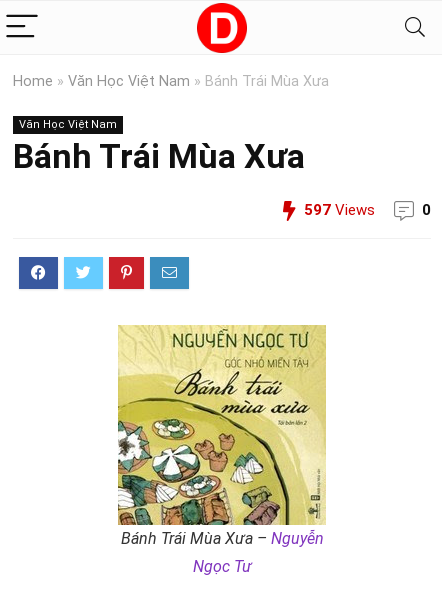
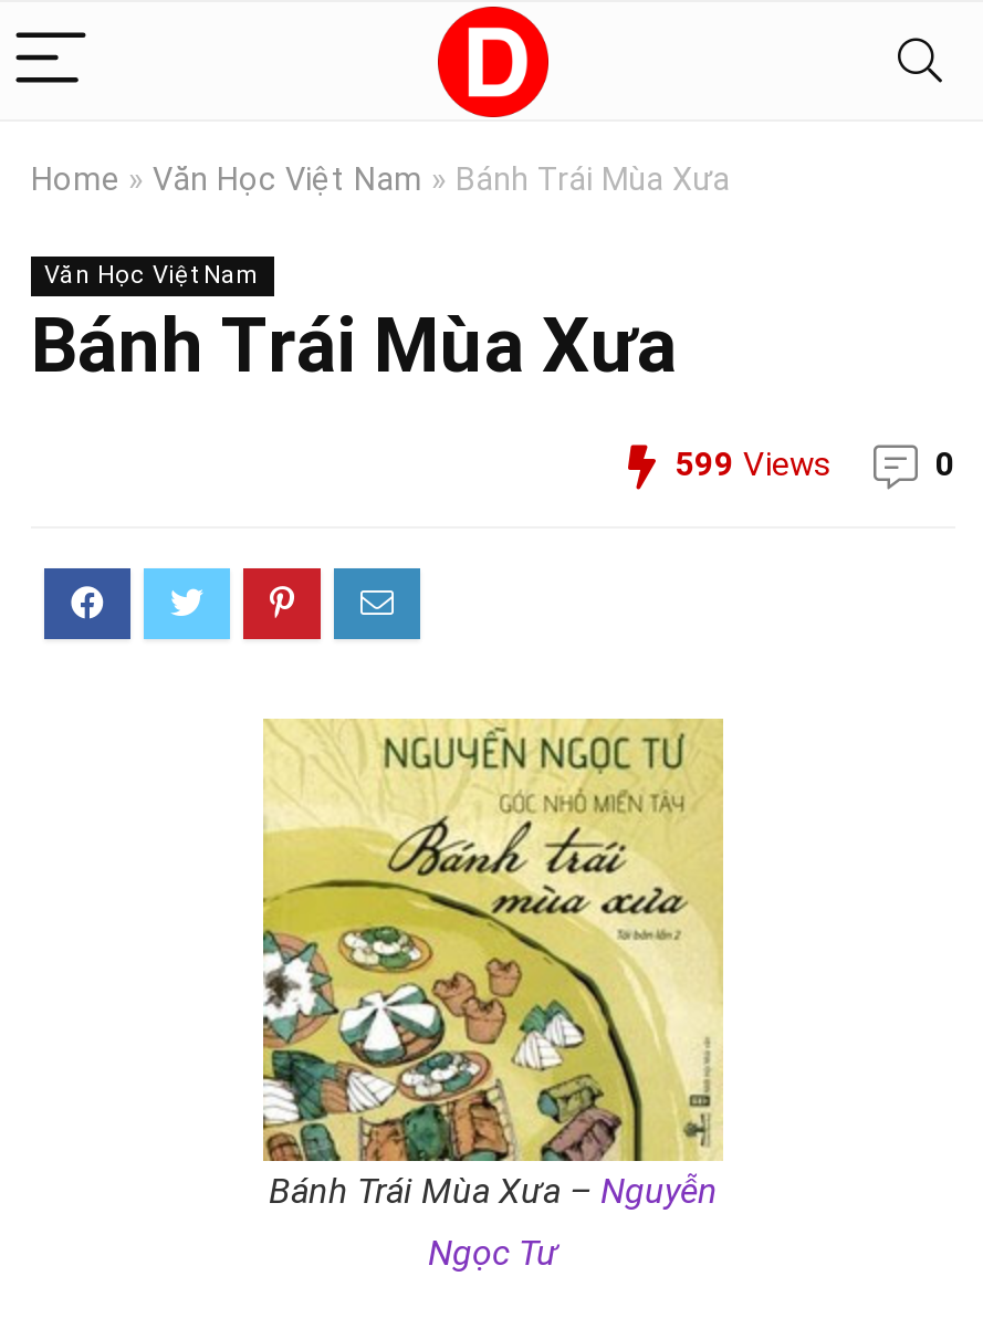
[304,201,375,219] 597 Views -> [674,444,832,484] 599 Views

